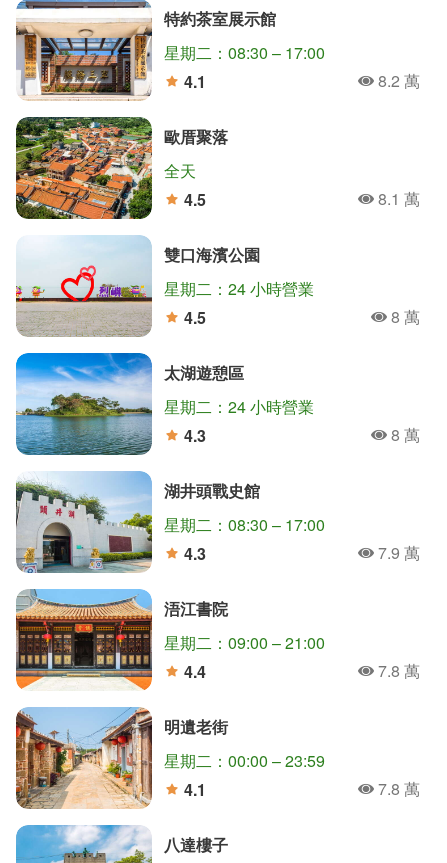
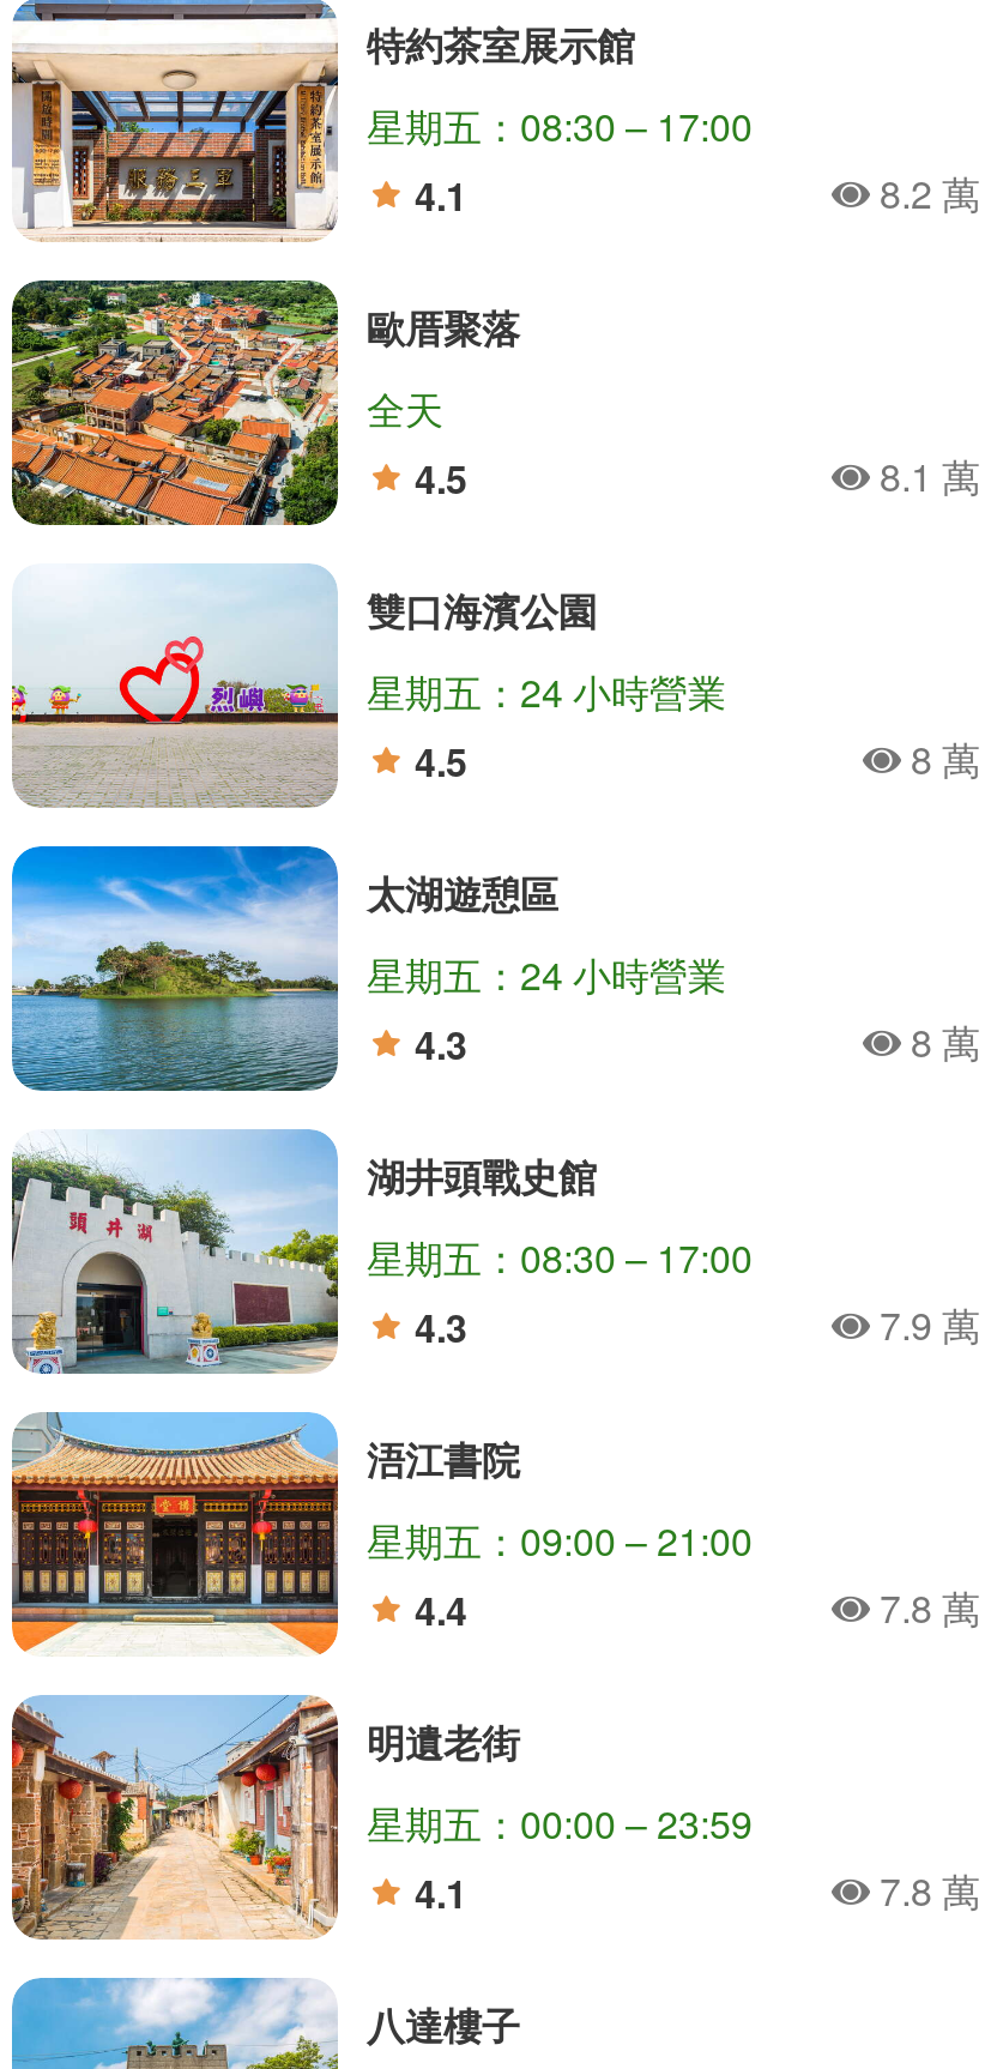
[164,41,325,64] 星期二：08:30 – 17:00 -> [367,98,753,153] 星期五：08:30 – 17:00
[164,277,314,300] 星期二：24 小時營業 -> [367,664,726,719] 星期五：24 小時營業
[164,395,314,418] 星期二：24 小時營業 -> [367,947,726,1002] 星期五：24 小時營業
[164,513,325,536] 星期二：08:30 – 17:00 -> [367,1230,753,1285] 星期五：08:30 – 17:00
[164,631,325,654] 星期二：09:00 – 21:00 -> [367,1513,753,1568] 星期五：09:00 – 21:00
[164,749,325,772] 星期二：00:00 – 23:59 -> [367,1796,753,1851] 星期五：00:00 – 23:59

